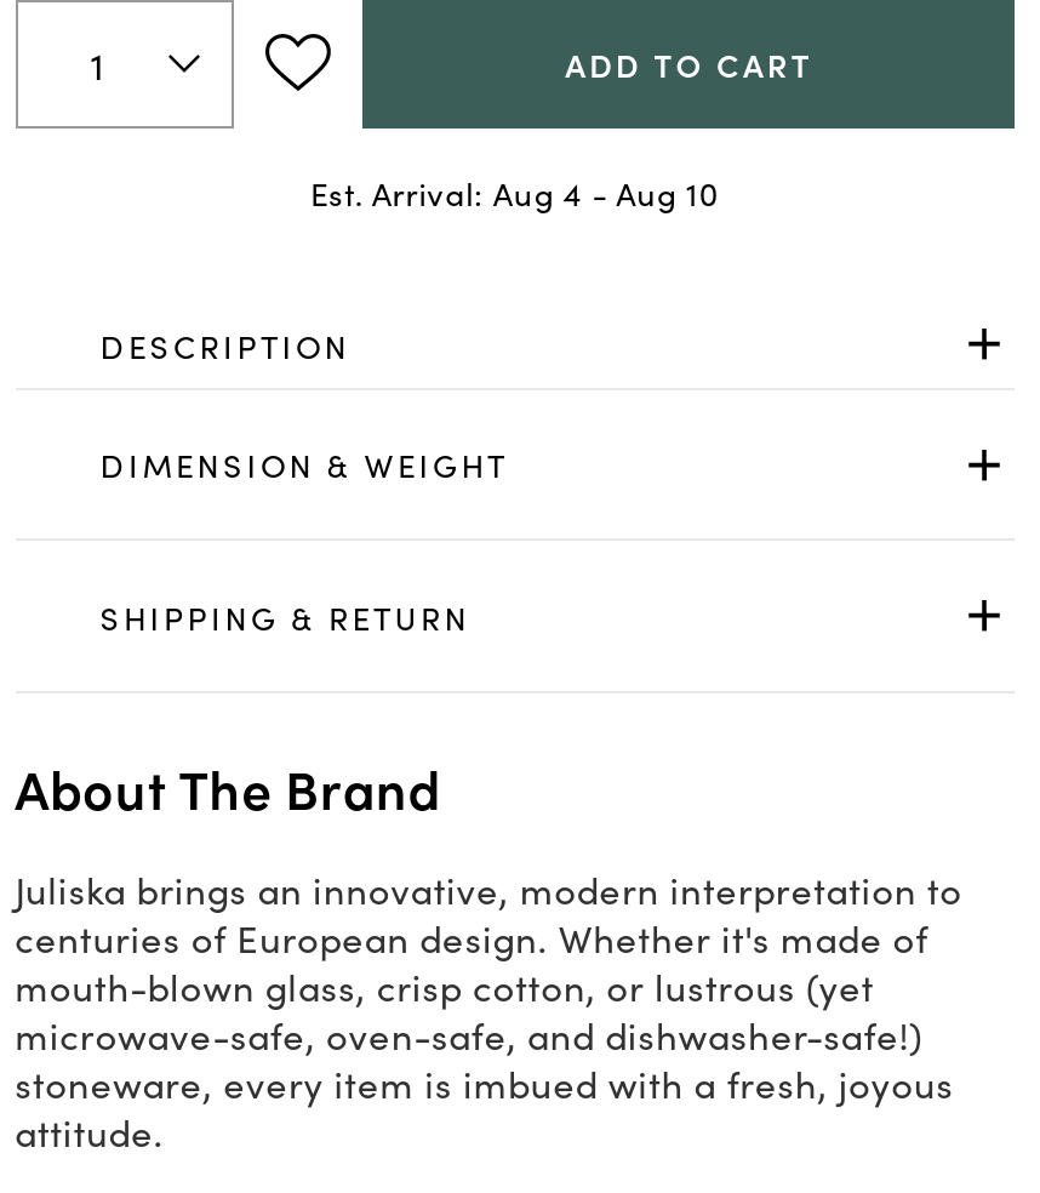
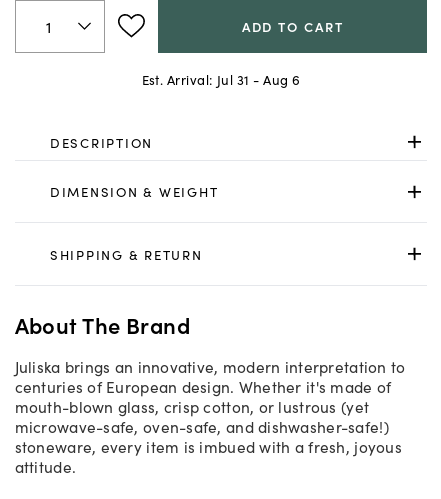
[310,171,720,217] Est. Arrival: Aug 4 - Aug 10 -> [141,70,300,89] Est. Arrival: Jul 31 - Aug 6

